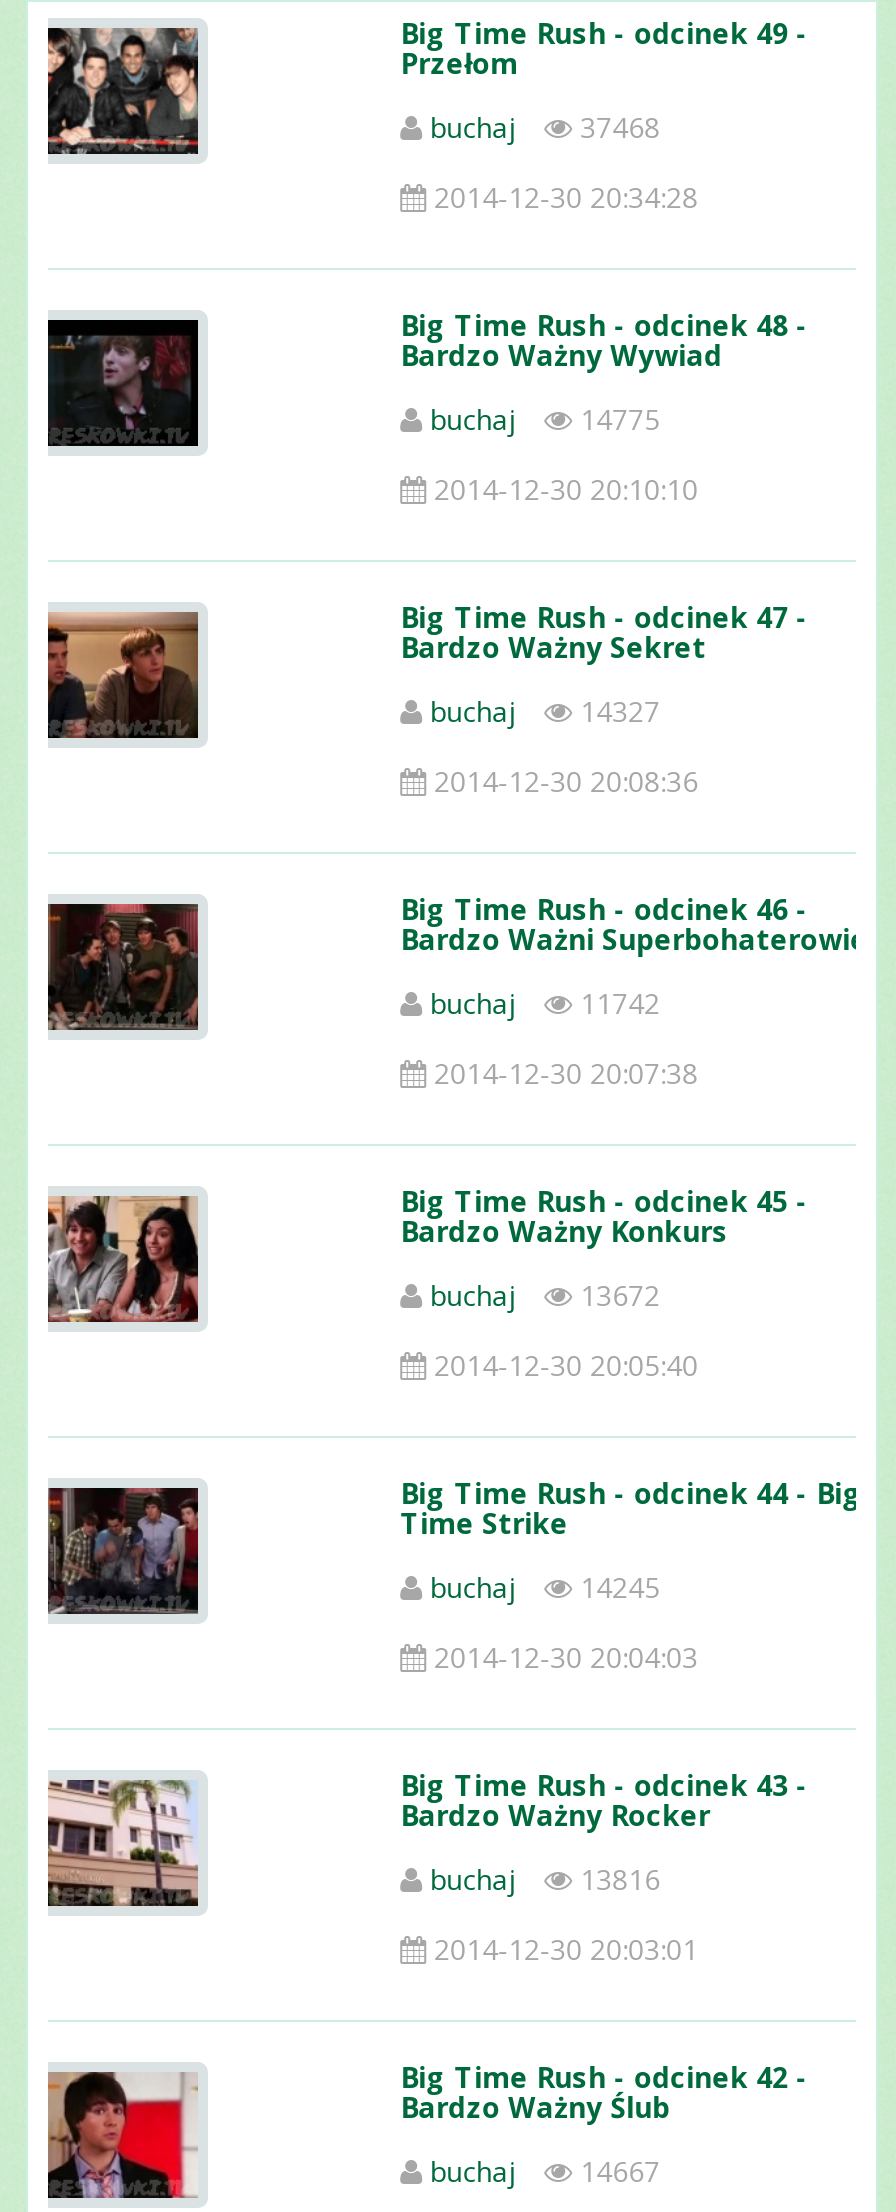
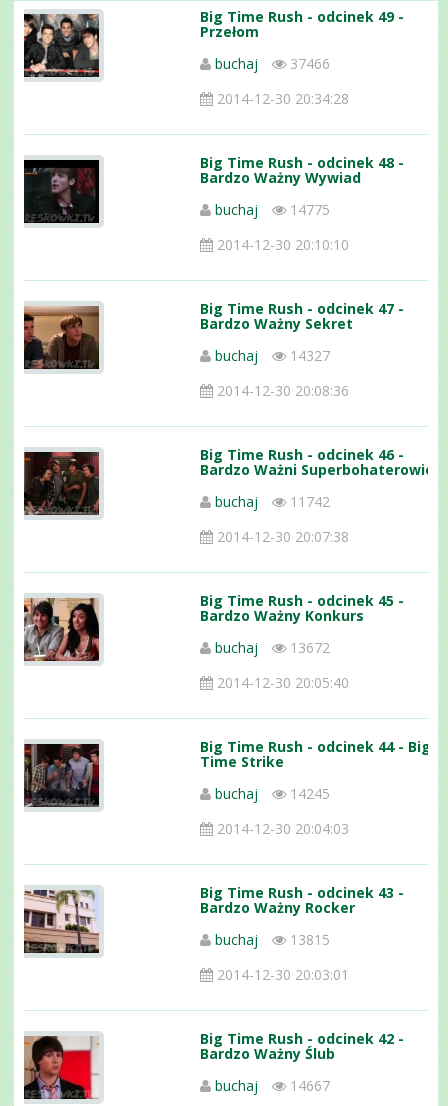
[430,108,660,146] buchaj 37468 -> [215,54,330,73] buchaj 37466
[430,1860,660,1898] buchaj 13816 -> [215,930,330,949] buchaj 13815

